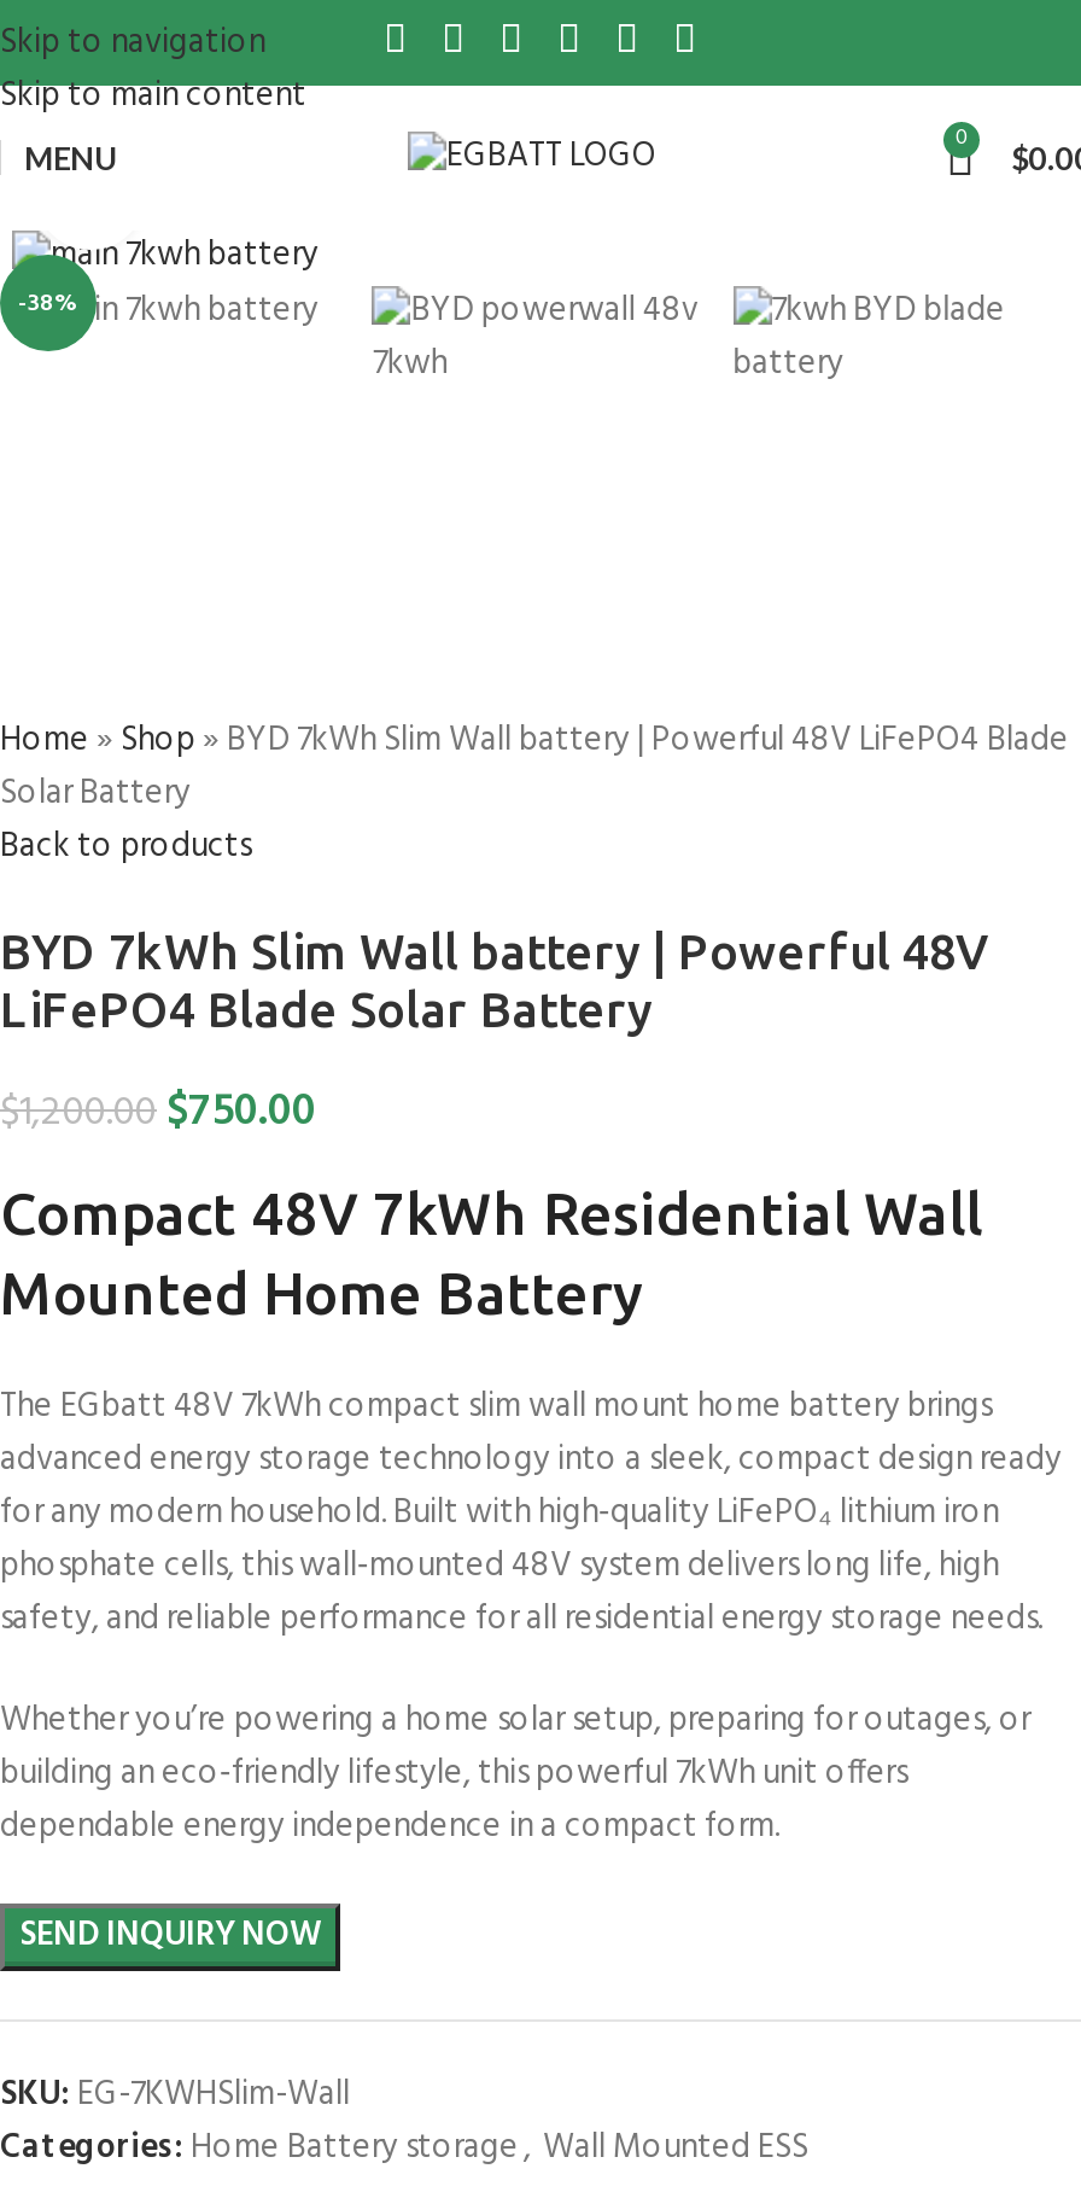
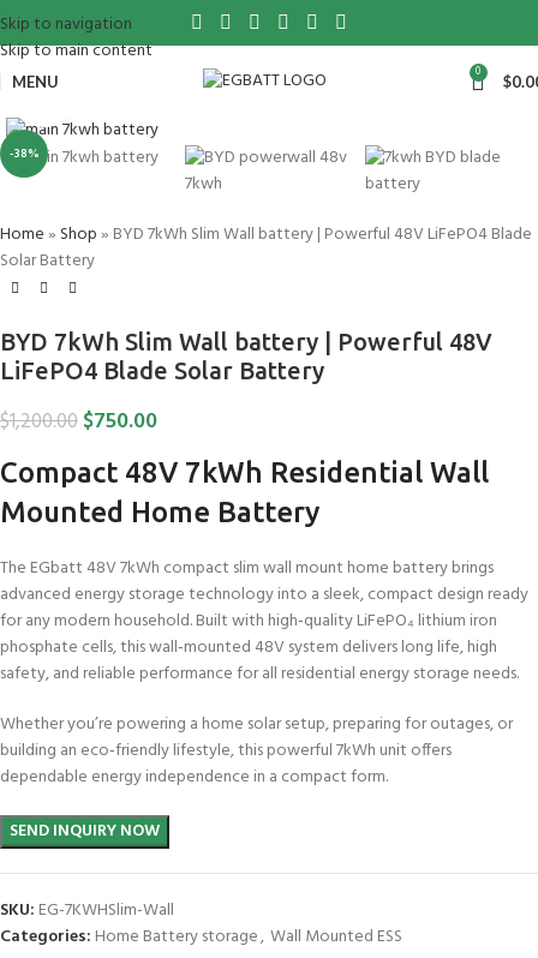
[0,821,251,876] Back to products -> none

